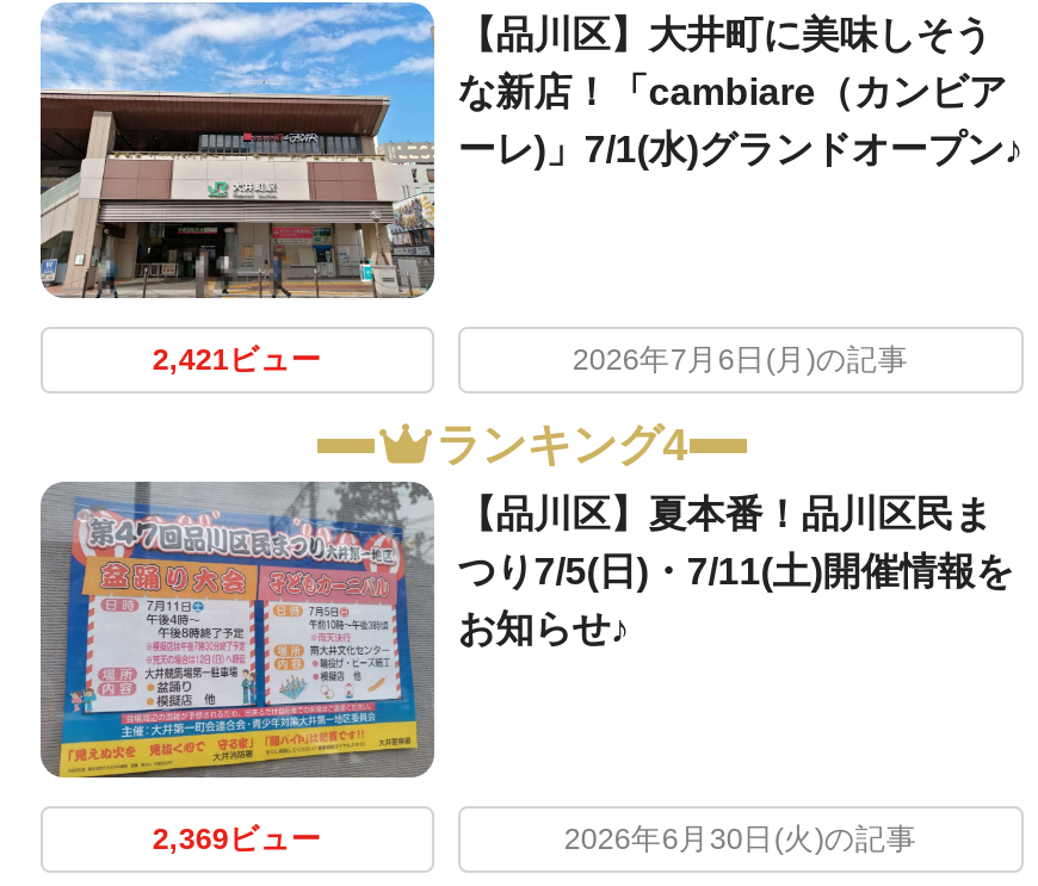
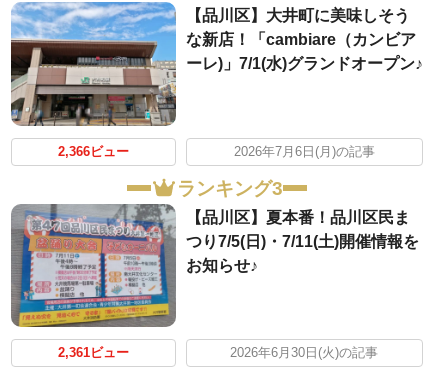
[152,342,322,375] 2,421ビュー -> [58,145,129,159] 2,366ビュー
[436,420,689,470] ランキング4 -> [177,178,283,199] ランキング3
[152,822,322,855] 2,369ビュー -> [58,346,129,360] 2,361ビュー

